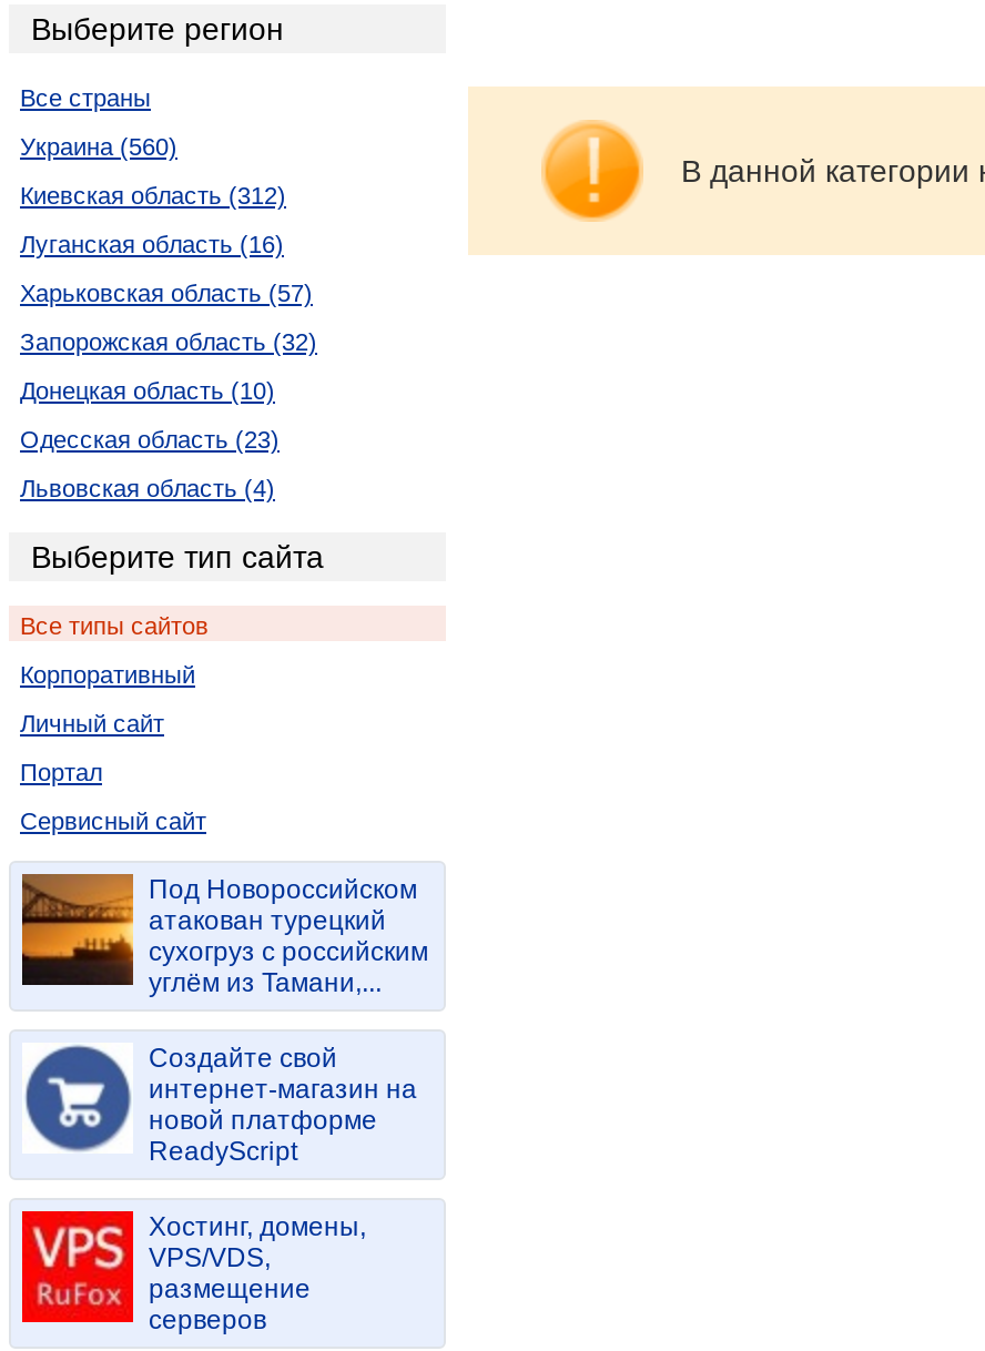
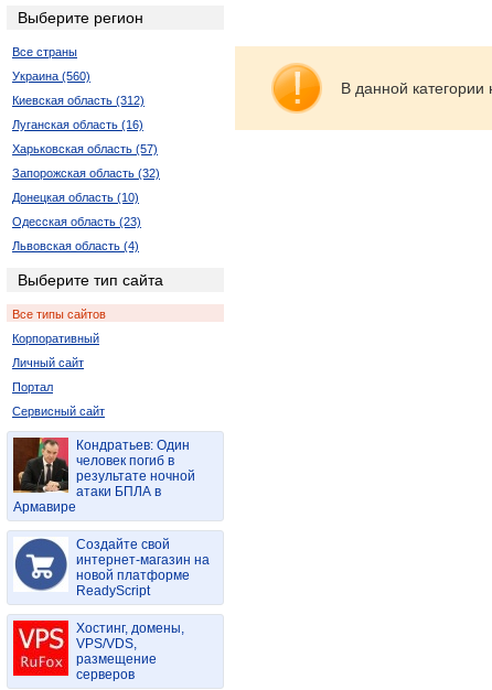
[20,874,428,998] [image] | Под Новороссийском | атакован турецкий | сухогруз с российским | углём из Тамани,... -> [13,438,195,515] [image] | Кондратьев: Один | человек погиб в | результате ночной | атаки БПЛА в | Армавире

